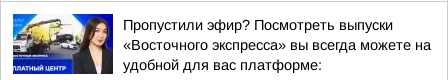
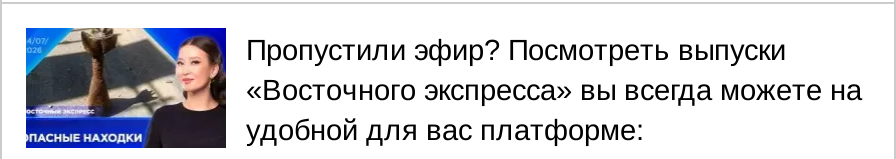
[13,14,114,74] [image] -> [26,26,228,148] [image]

